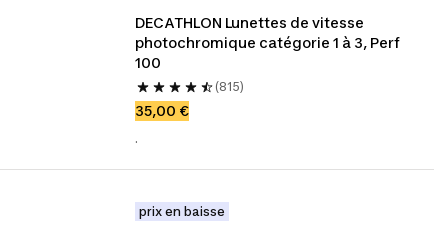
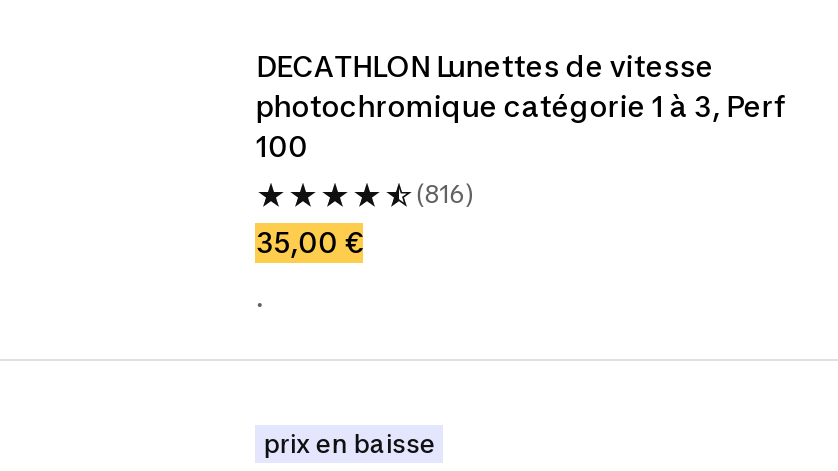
[215,79,244,94] (815) -> [416,179,474,209] (816)

